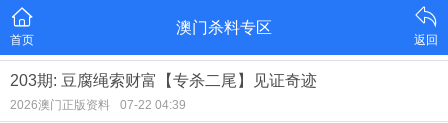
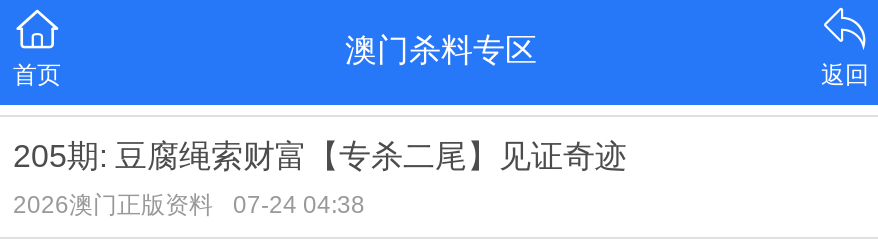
[10,72,317,89] 203期: 豆腐绳索财富【专杀二尾】见证奇迹 -> [13,139,627,173] 205期: 豆腐绳索财富【专杀二尾】见证奇迹
[10,98,186,112] 2026澳门正版资料 07-22 04:39 -> [13,191,365,219] 2026澳门正版资料 07-24 04:38

